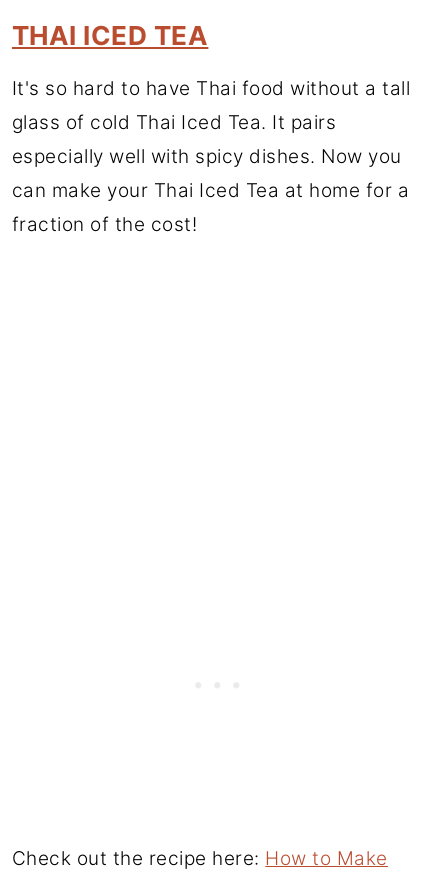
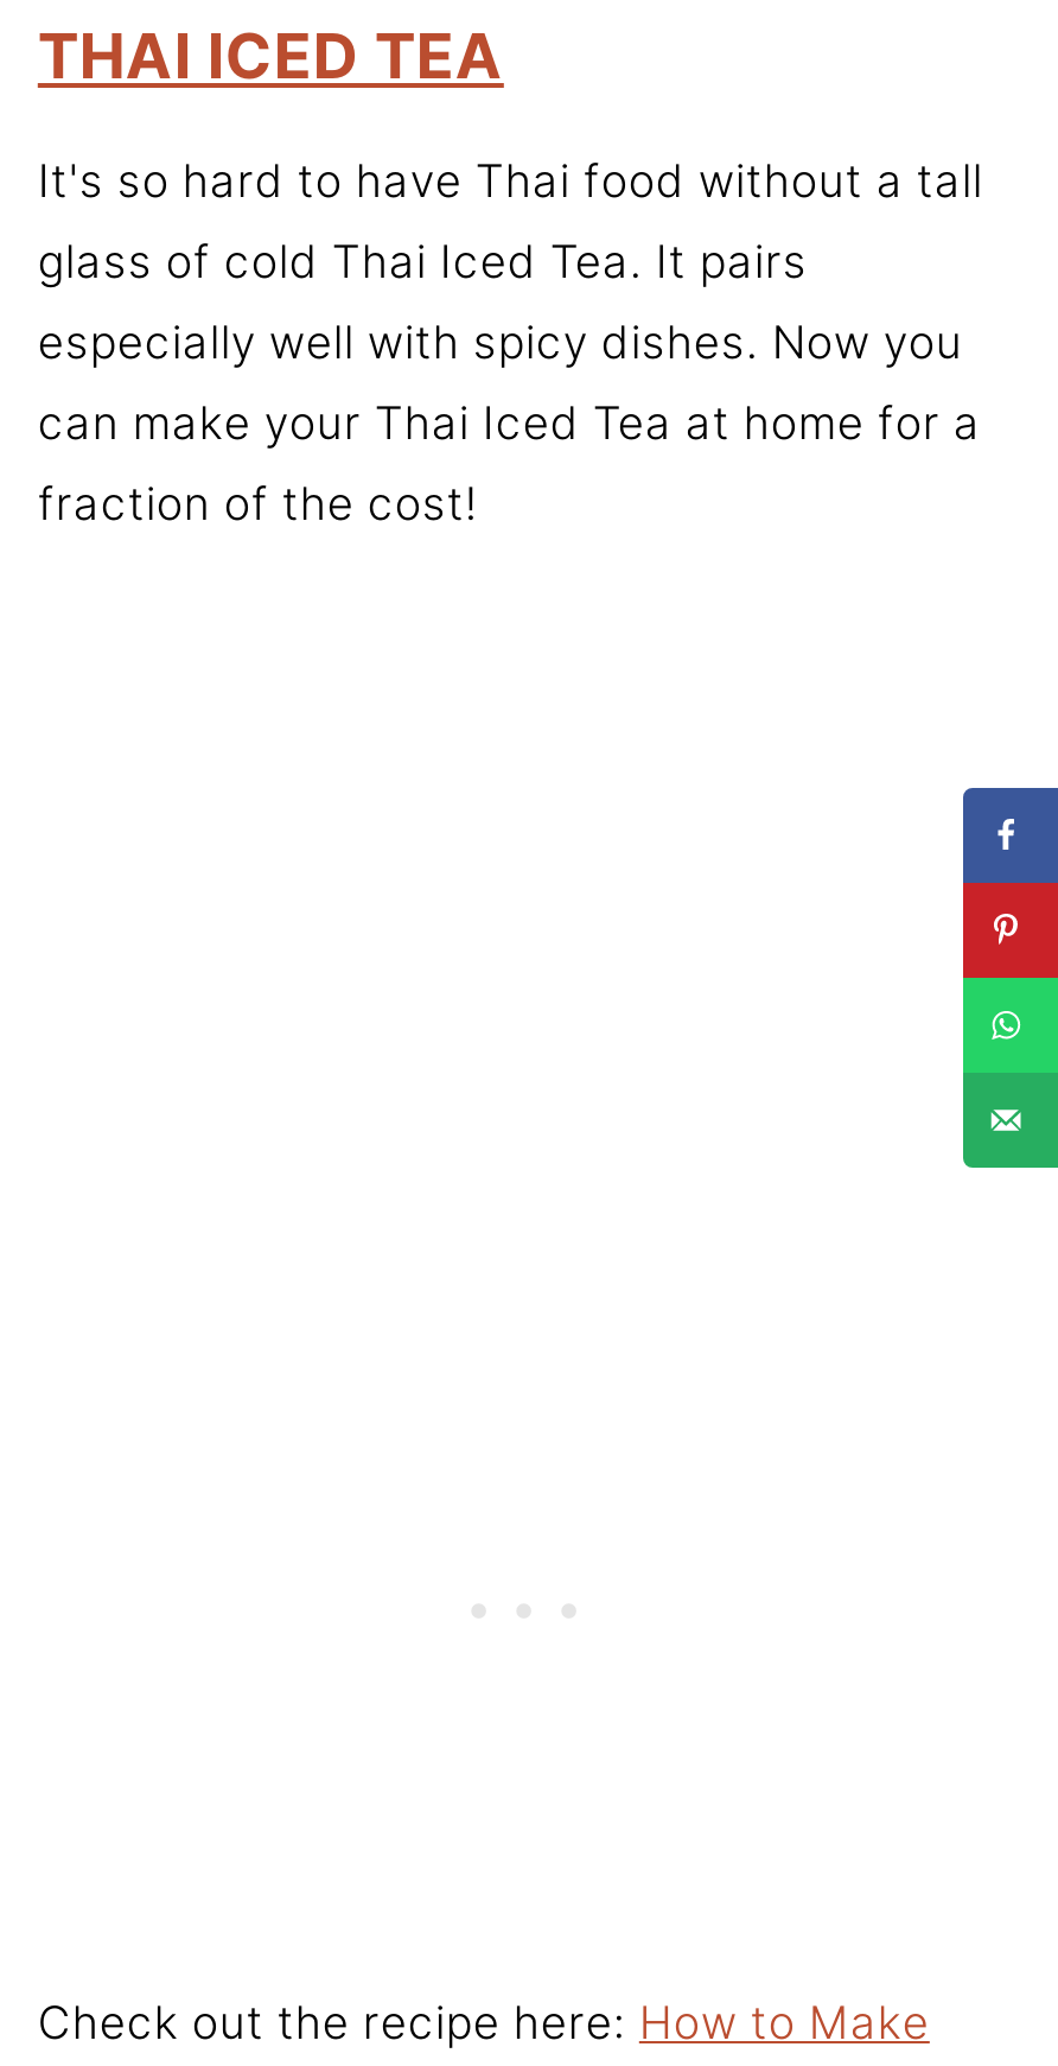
none -> [961,786,1051,1170] [image]

